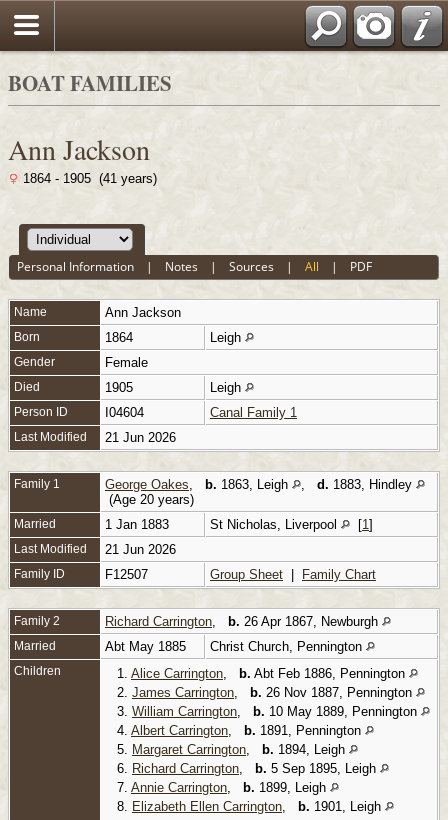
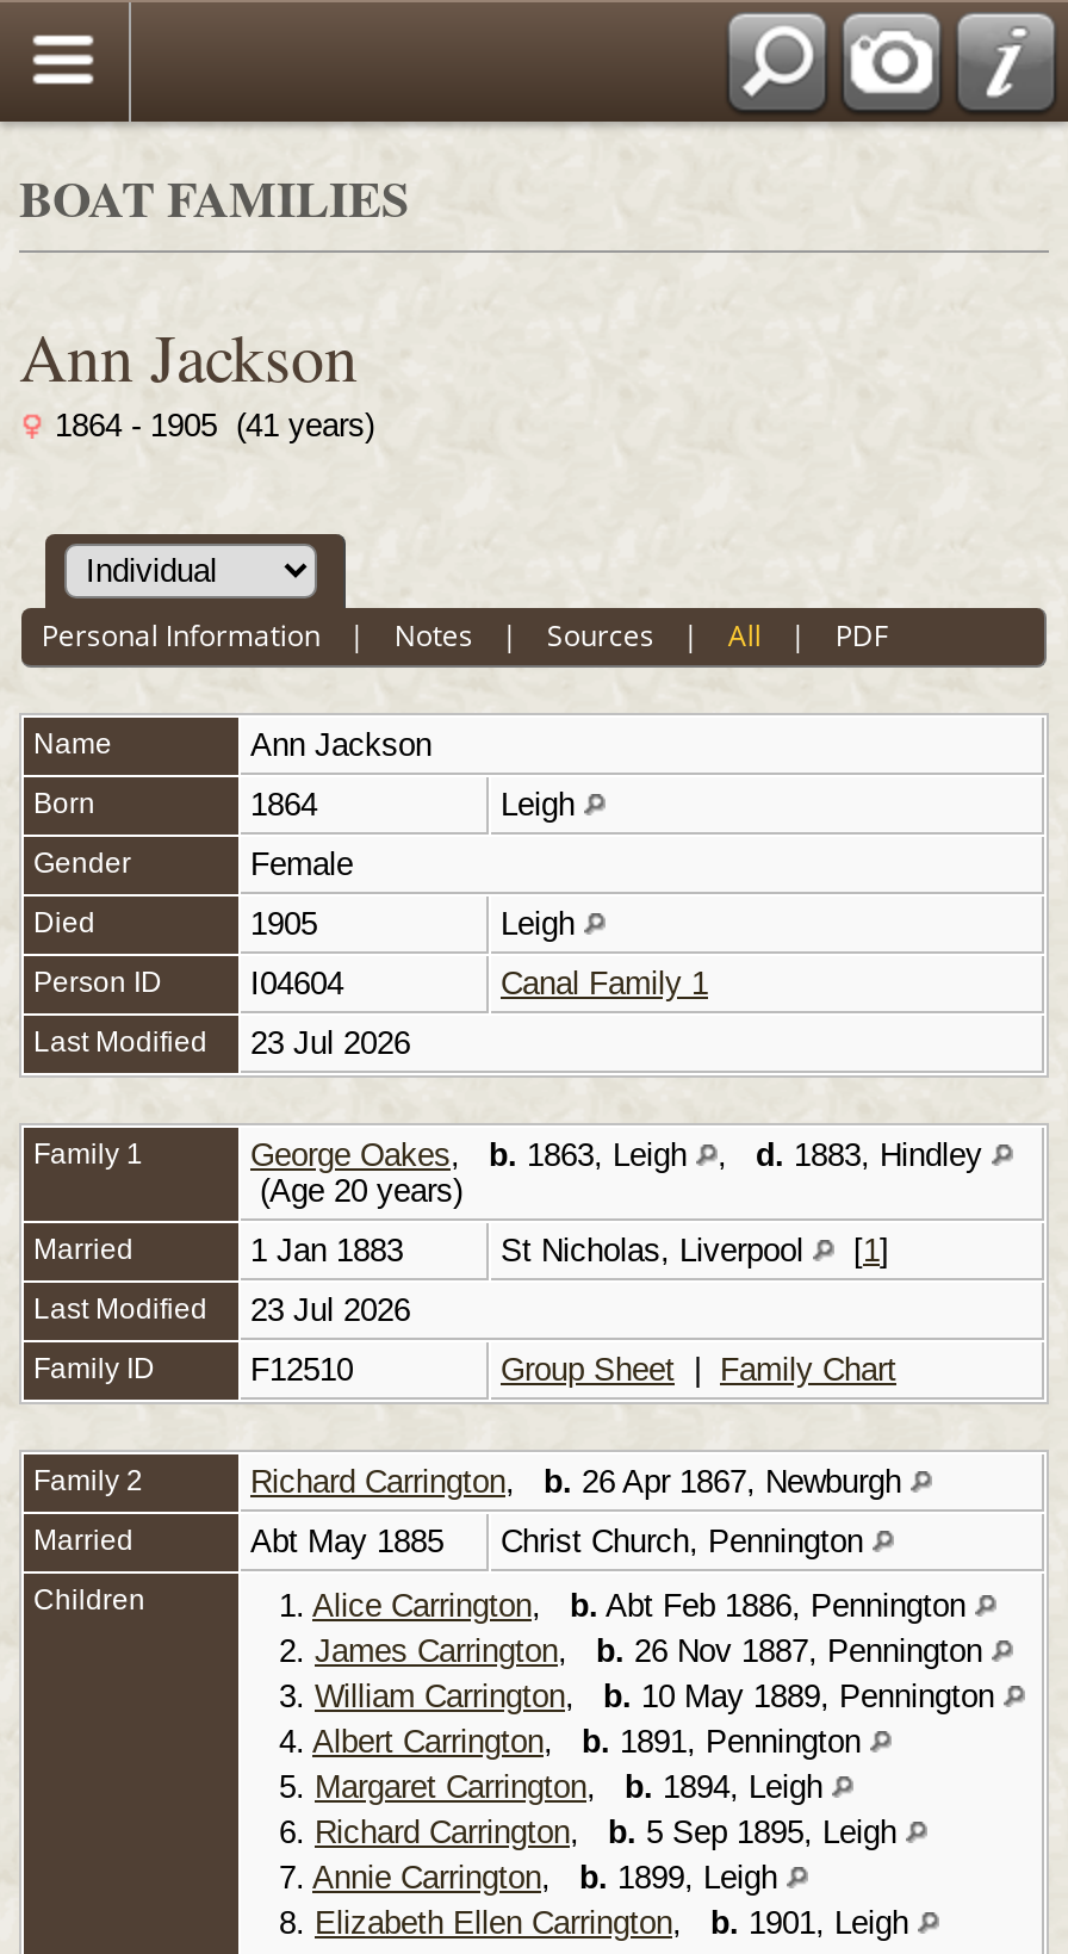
[14,430,180,445] Last Modified 21 Jun 2026 -> [33,1025,420,1061] Last Modified 23 Jul 2026
[14,542,180,557] Last Modified 21 Jun 2026 -> [33,1292,420,1328] Last Modified 23 Jul 2026
[105,567,152,582] F12507 -> [250,1352,362,1387] F12510

